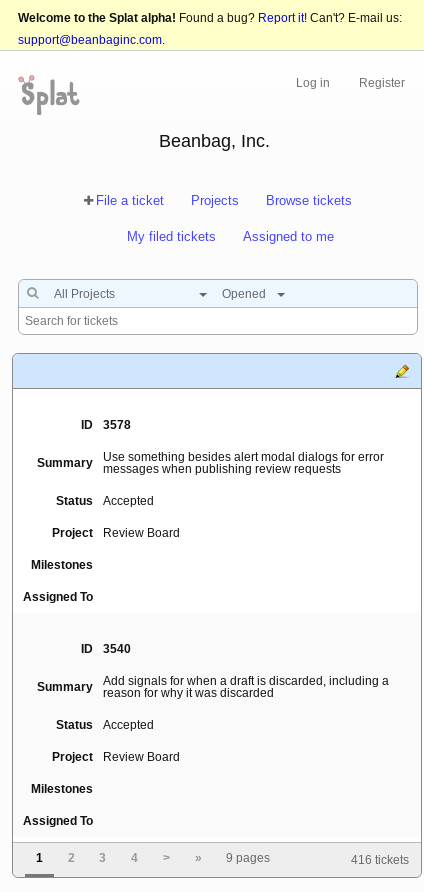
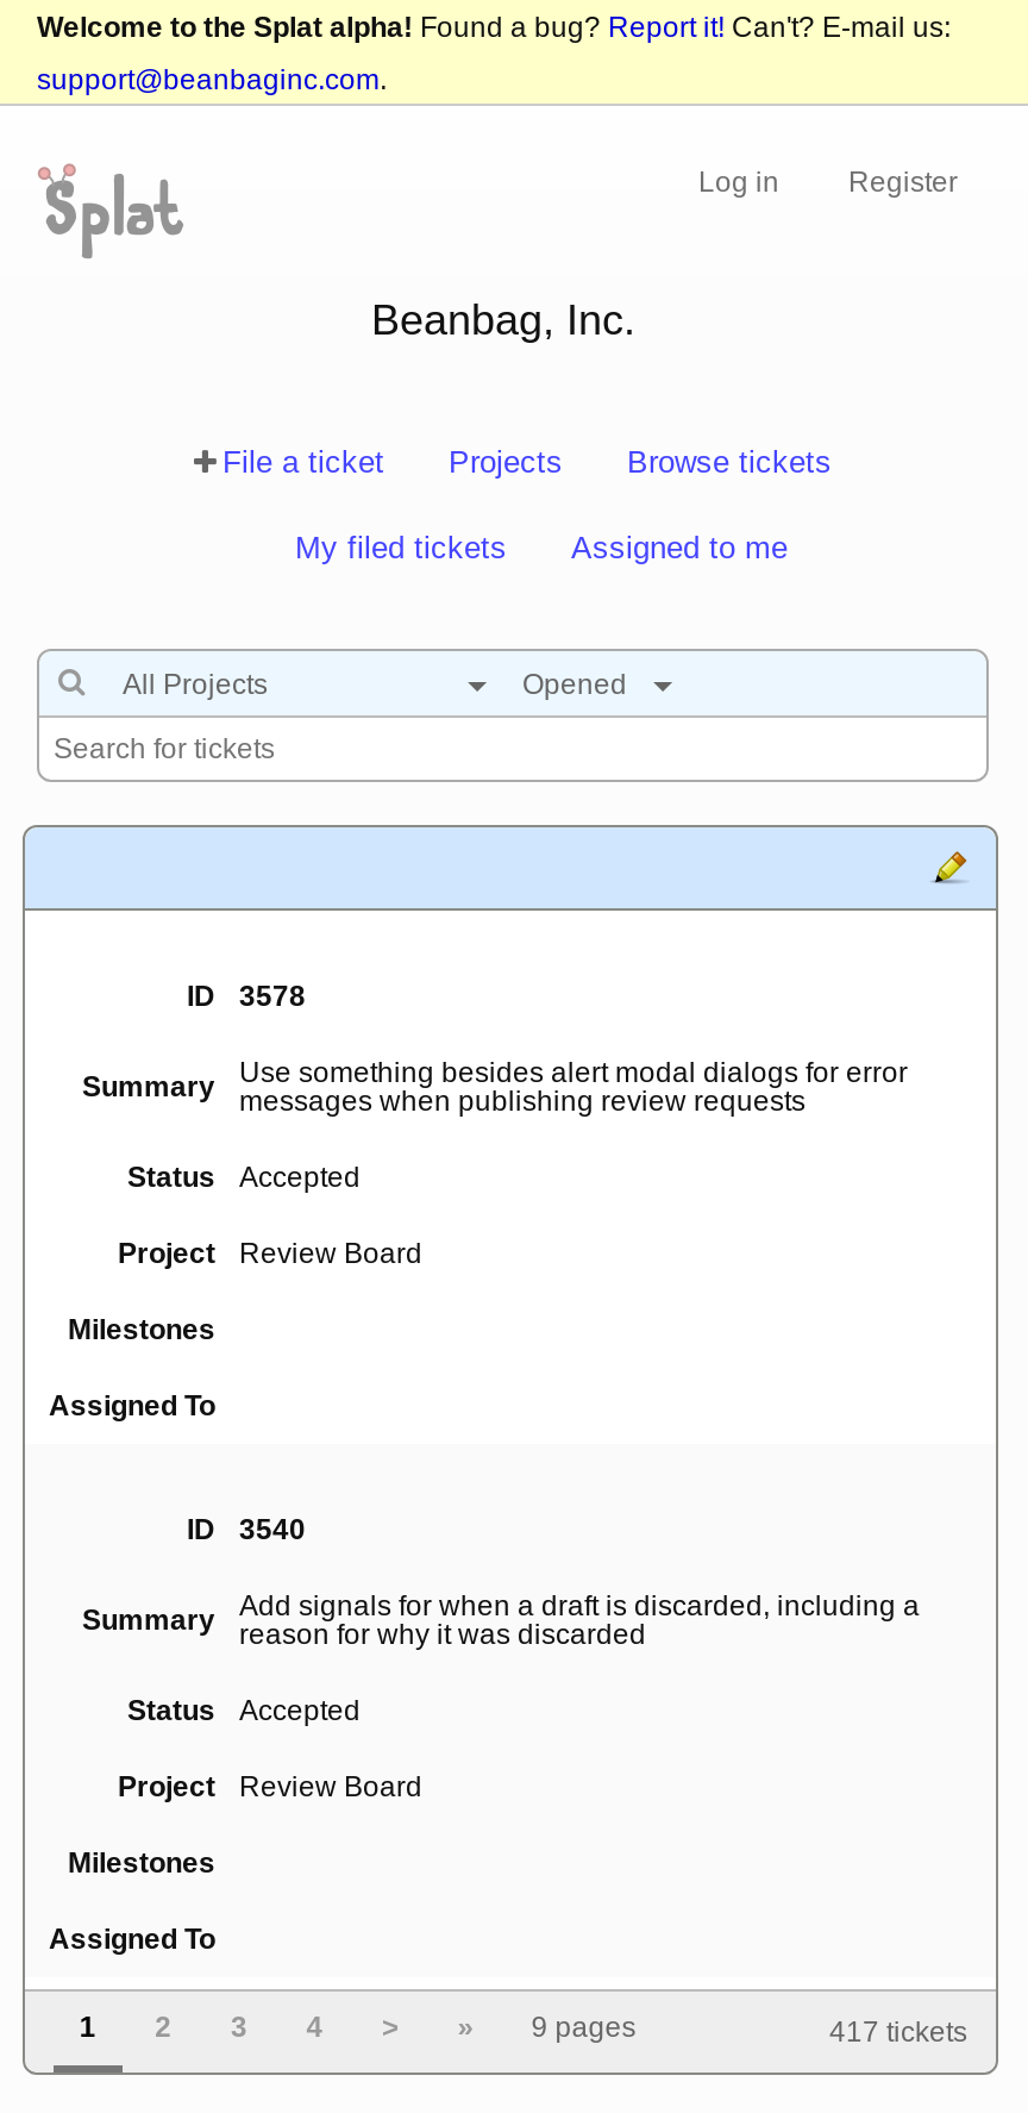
[351,853,409,867] 416 tickets -> [829,2015,967,2048] 417 tickets

